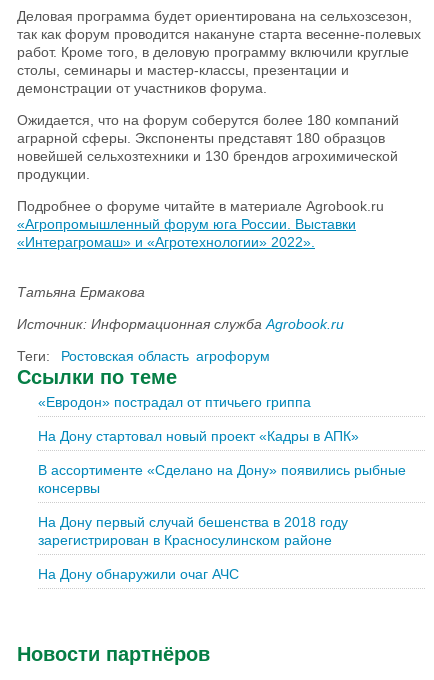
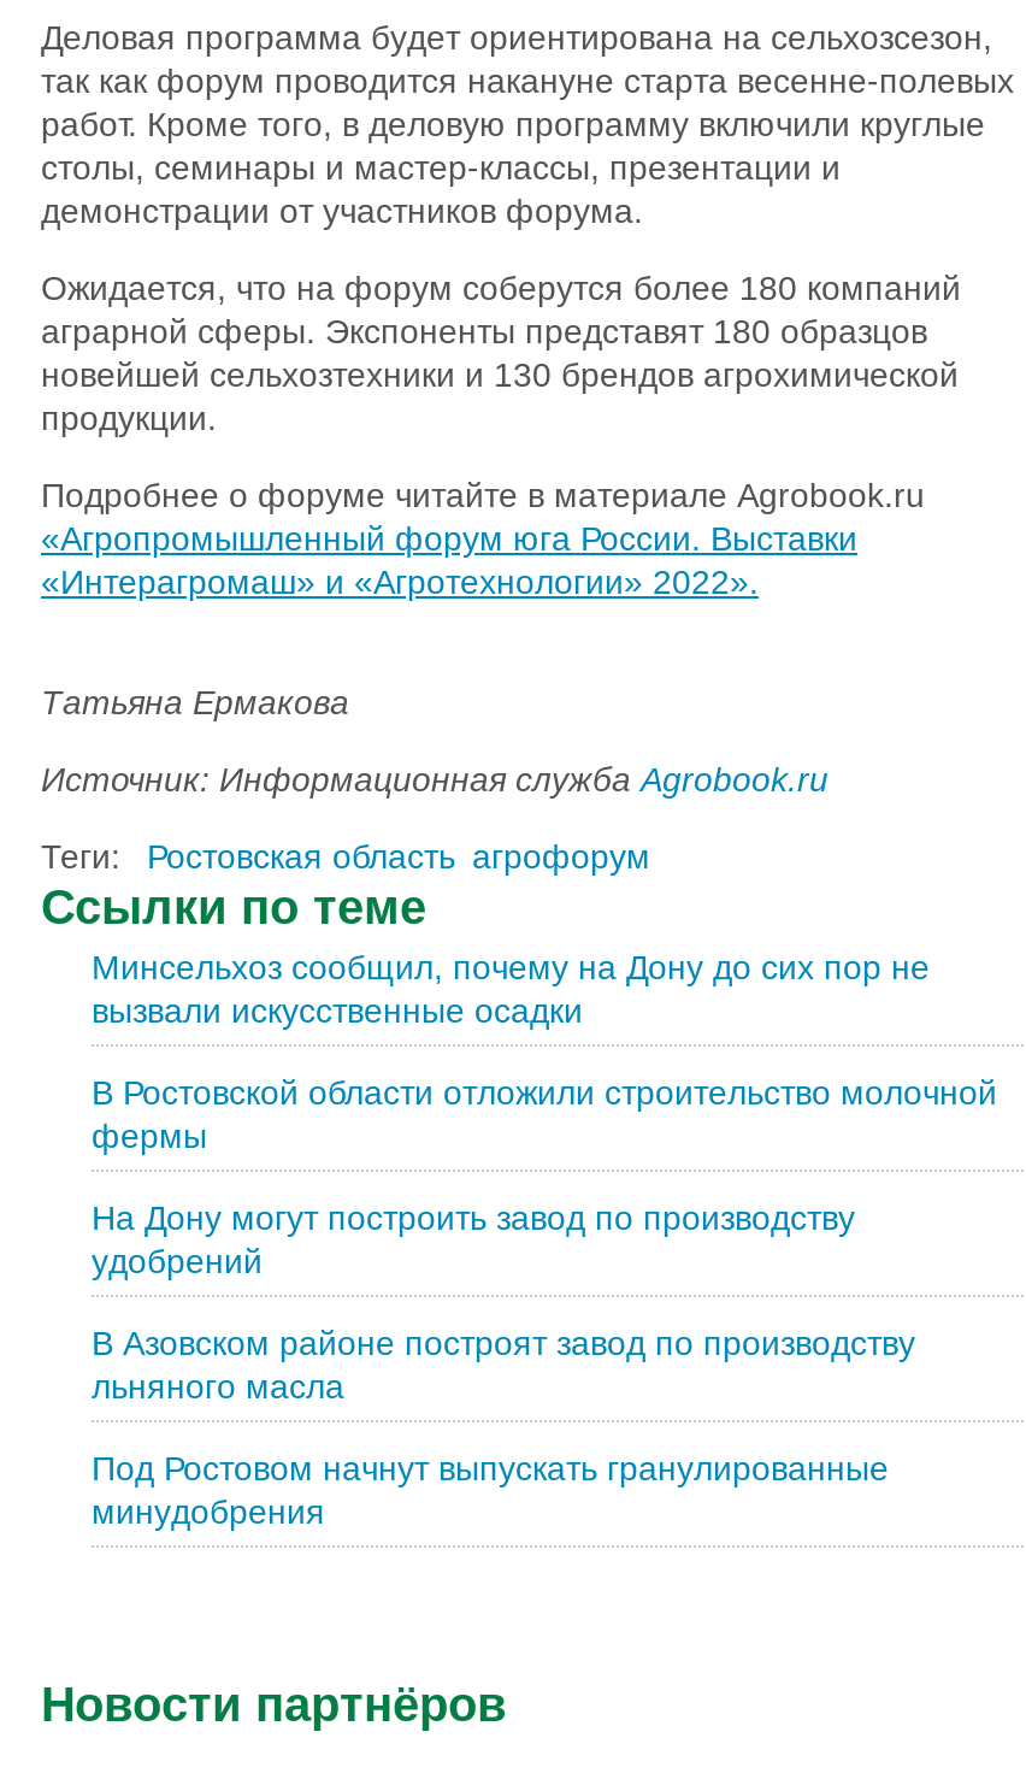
[38,394,311,410] «Евродон» пострадал от птичьего гриппа -> [92,948,930,1030] Минсельхоз сообщил, почему на Дону до сих пор не | вызвали искусственные осадки
[38,428,359,444] На Дону стартовал новый проект «Кадры в АПК» -> [92,1073,997,1155] В Ростовской области отложили строительство молочной | фермы
[38,462,406,496] В ассортименте «Сделано на Дону» появились рыбные | консервы -> [92,1198,855,1280] На Дону могут построить завод по производству | удобрений
[38,514,348,548] На Дону первый случай бешенства в 2018 году | зарегистрирован в Красносулинском районе -> [92,1324,915,1406] В Азовском районе построят завод по производству | льняного масла
[38,566,239,582] На Дону обнаружили очаг АЧС -> [92,1449,889,1531] Под Ростовом начнут выпускать гранулированные | минудобрения

